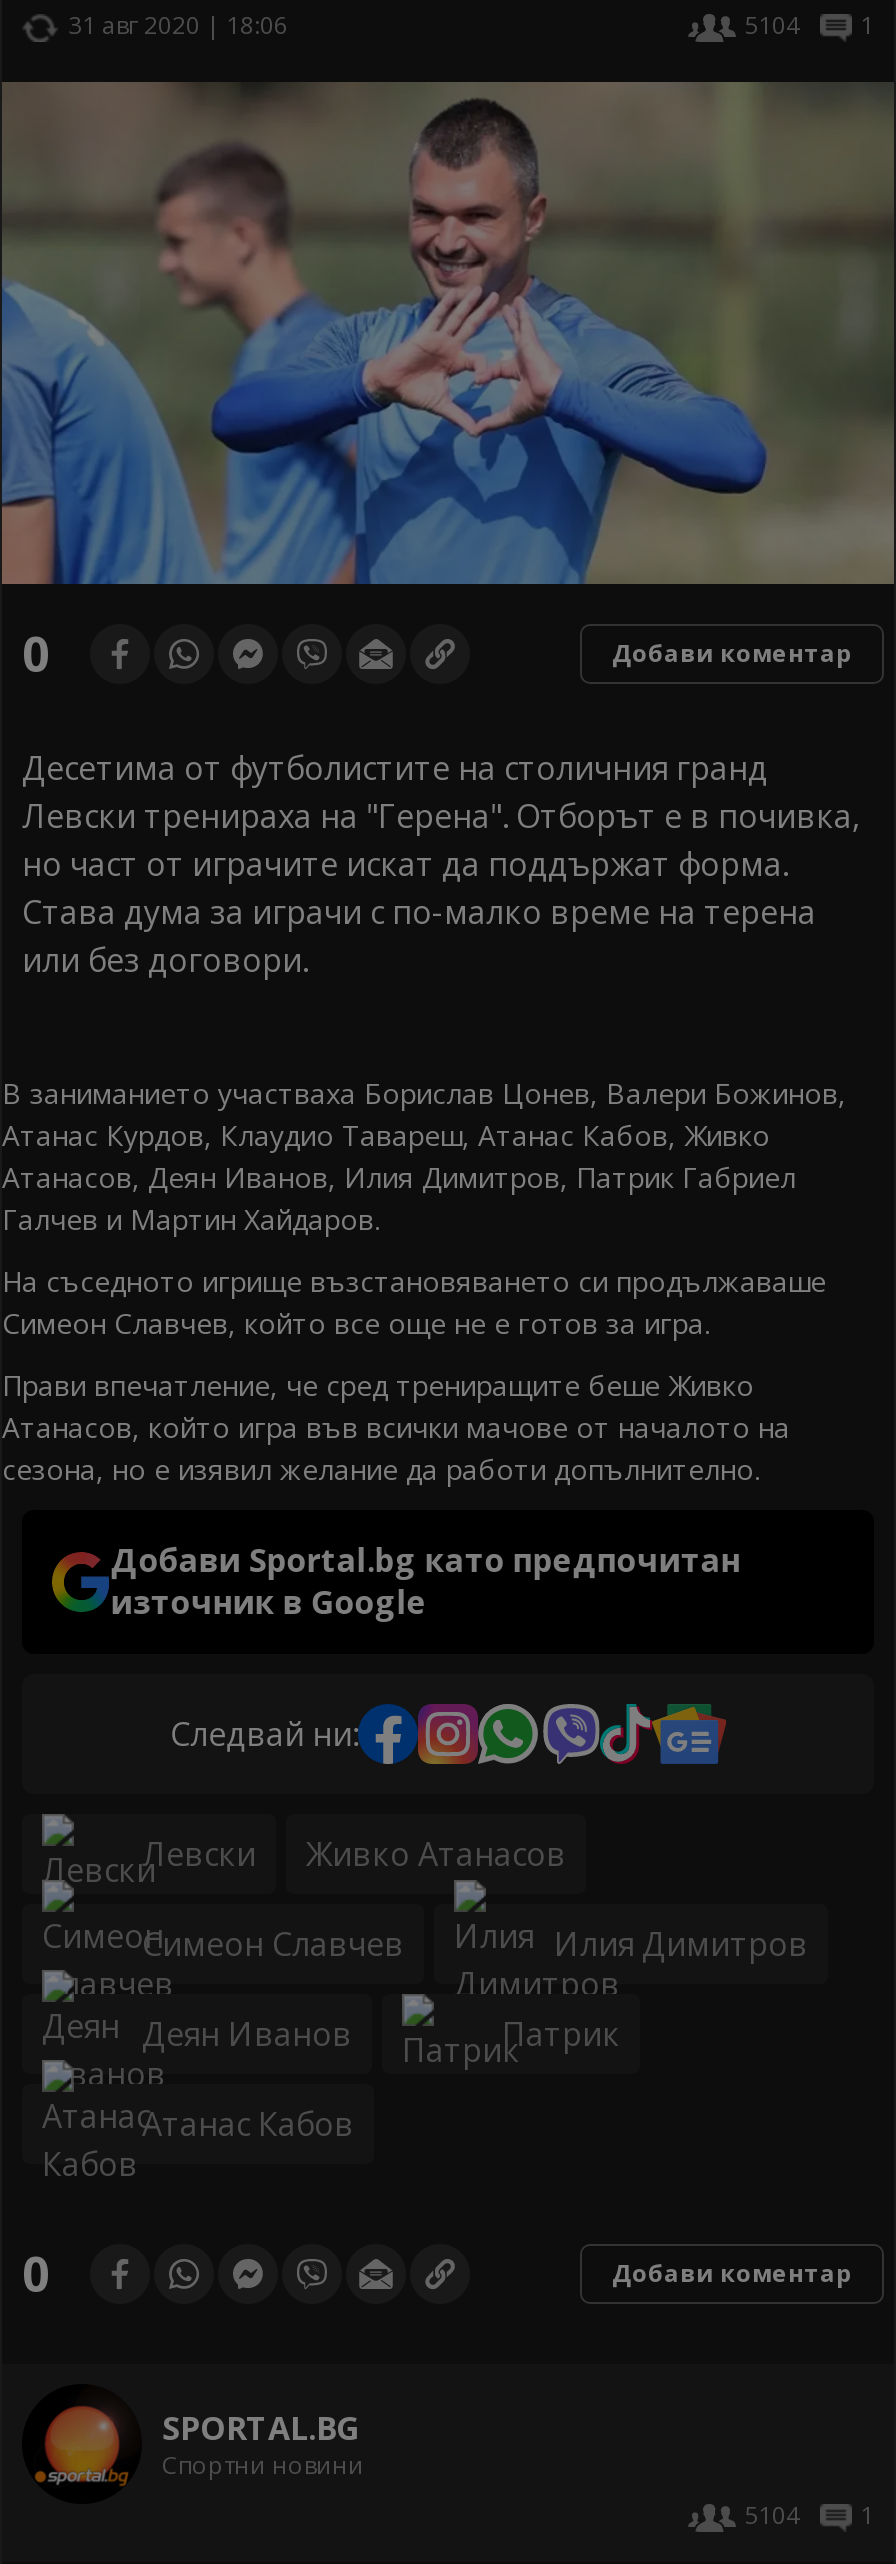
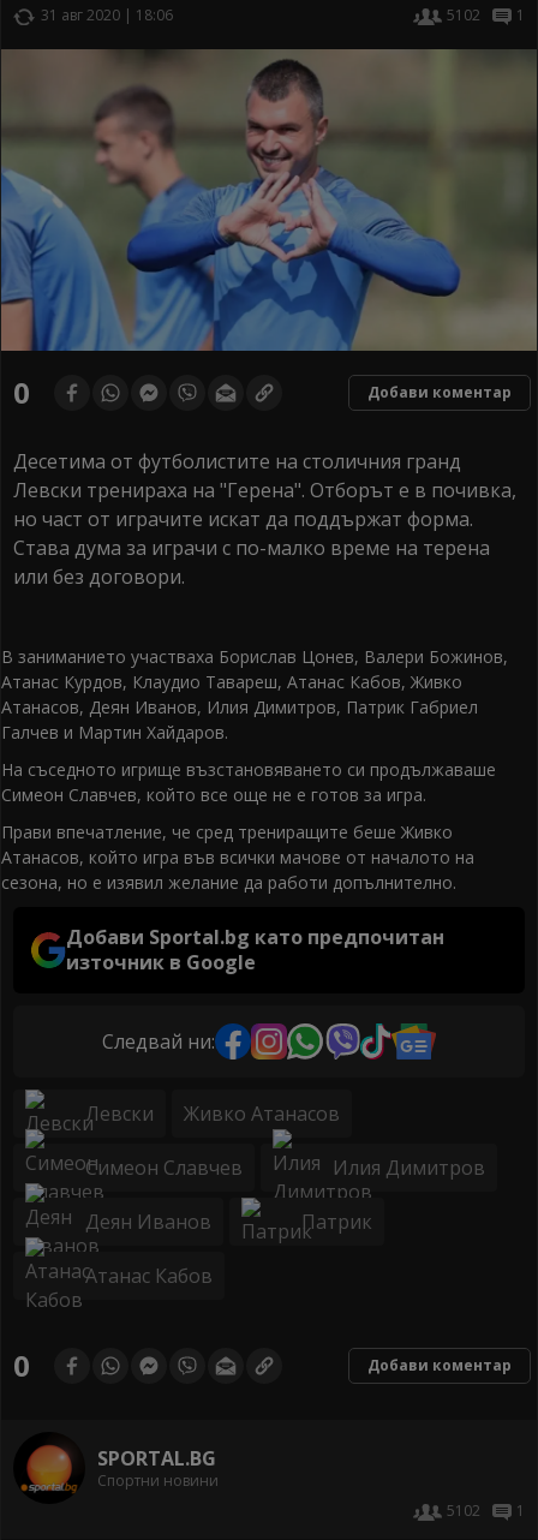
[744,8,874,42] 5104 1 -> [447,5,525,25] 5102 1
[744,2498,874,2532] 5104 1 -> [447,1500,525,1521] 5102 1

